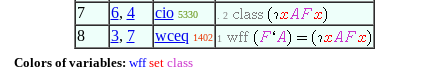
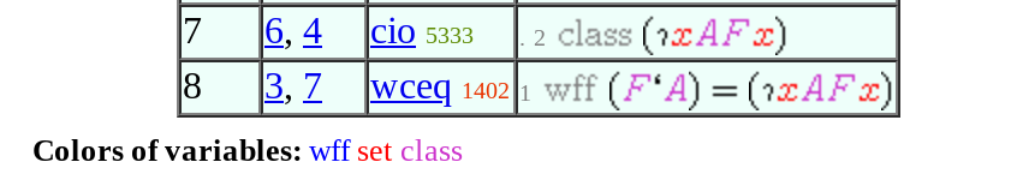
[76,4,227,21] 7 6, 4 cio 5330 . 2 -> [183,10,546,50] 7 6, 4 cio 5333 . 2

